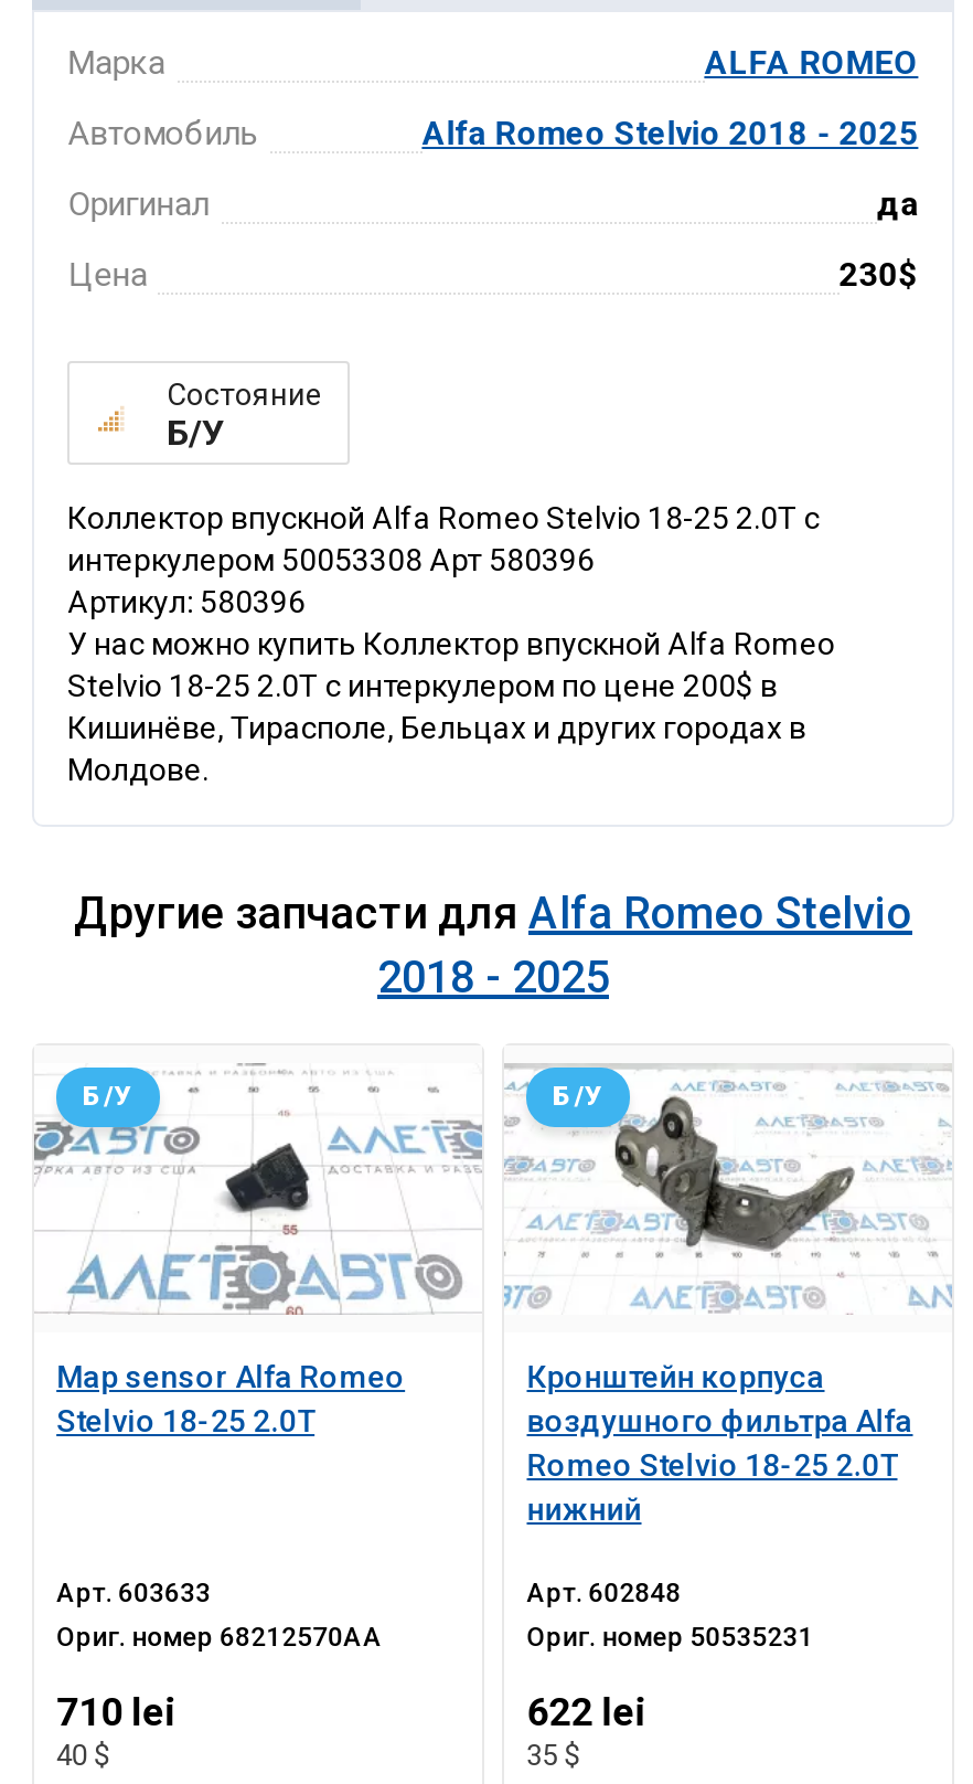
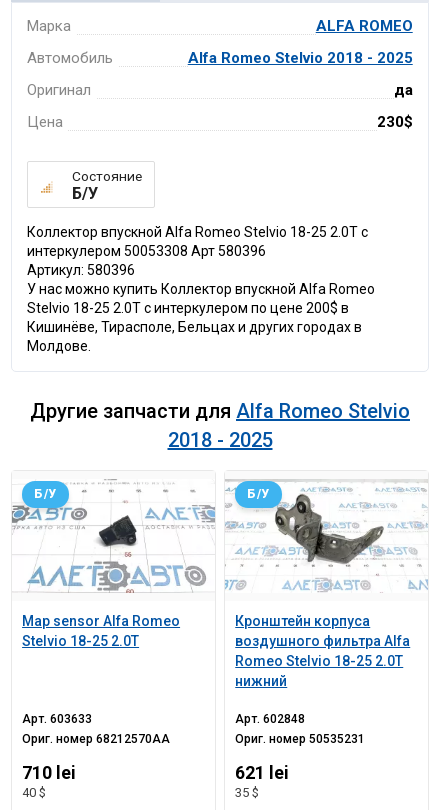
[527,1691,646,1735] 622 lei -> [235,763,289,783] 621 lei

